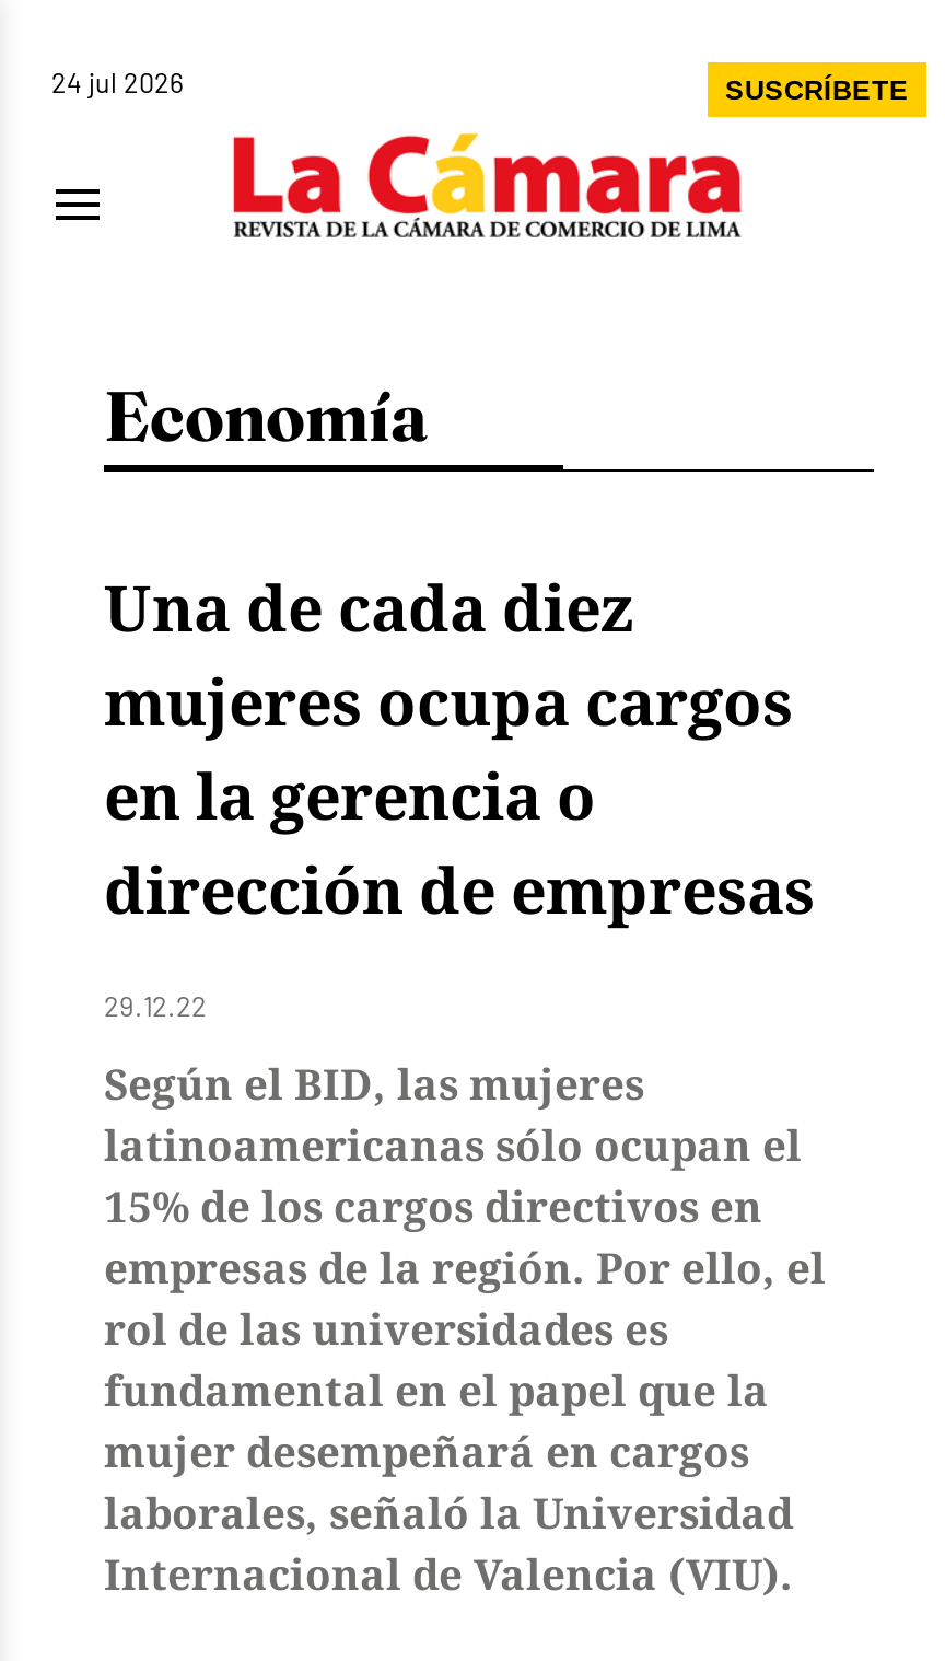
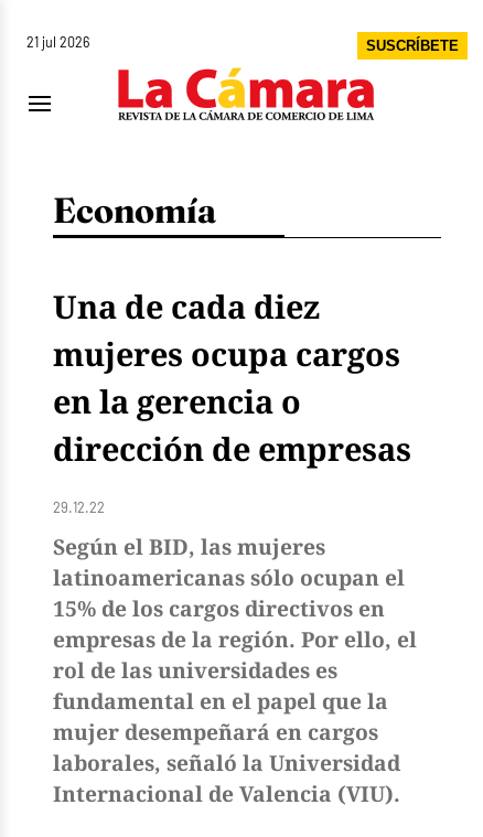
[51,65,183,100] 24 jul 2026 -> [26,33,89,51] 21 jul 2026

